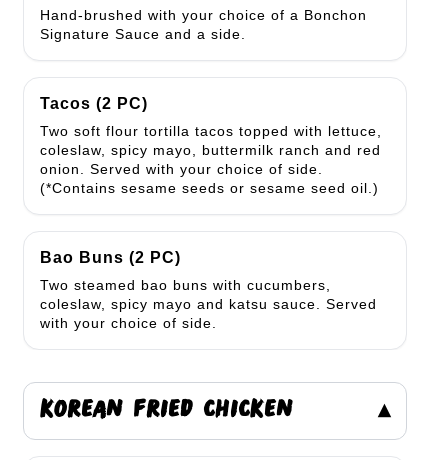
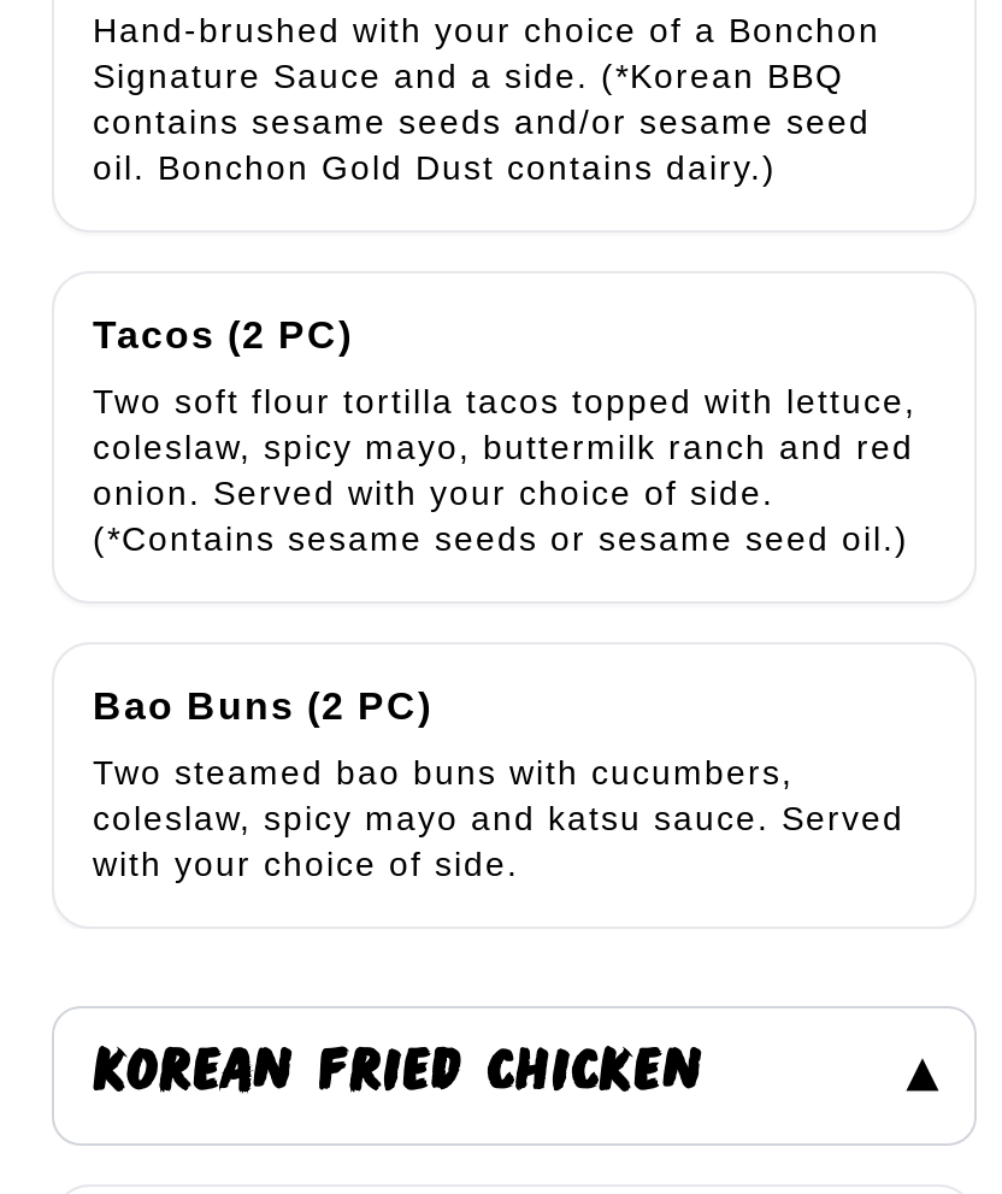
[40,26,246,42] Signature Sauce and a side. -> [93,57,871,187] Signature Sauce and a side. (*Korean BBQ | contains sesame seeds and/or sesame seed | oil. Bonchon Gold Dust contains dairy.)

